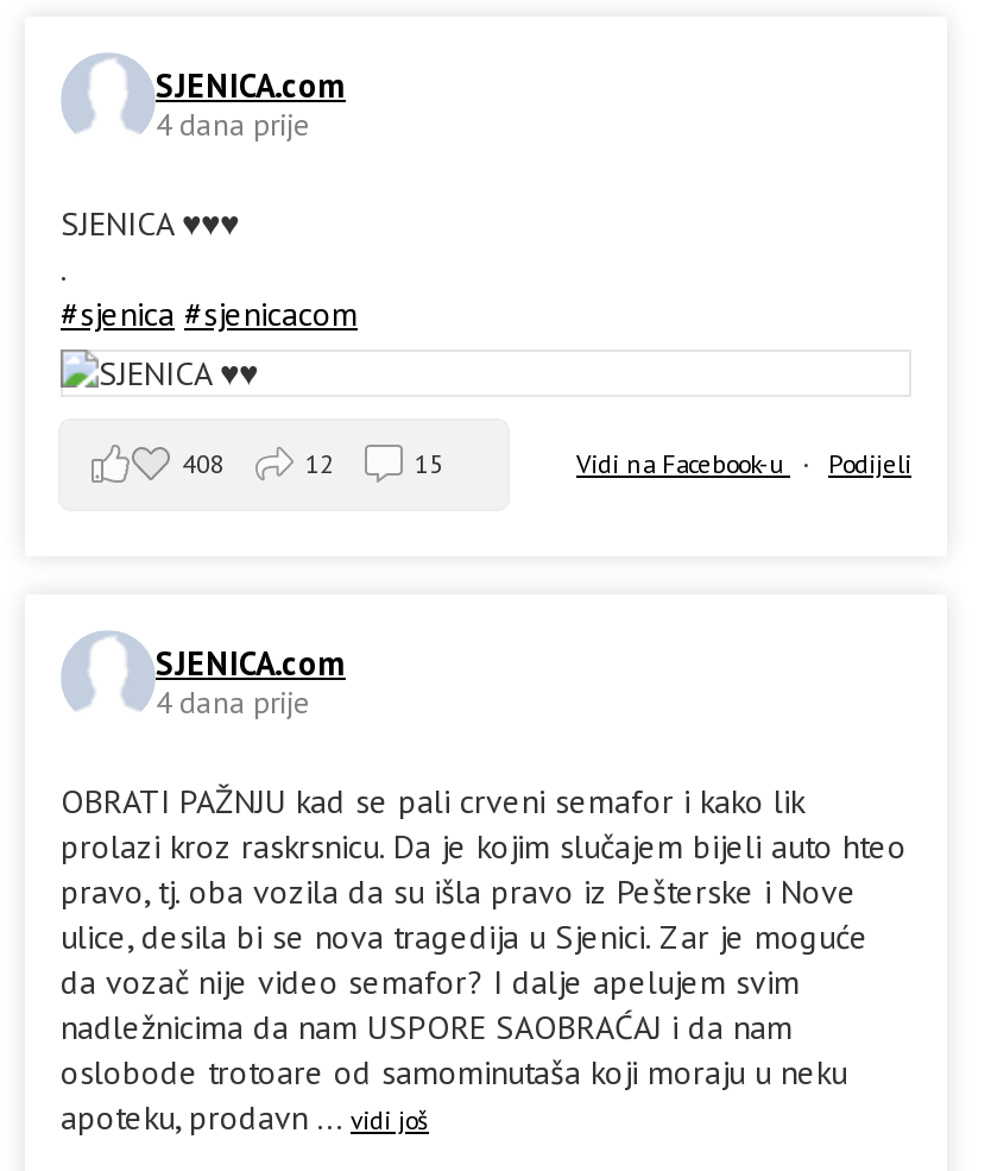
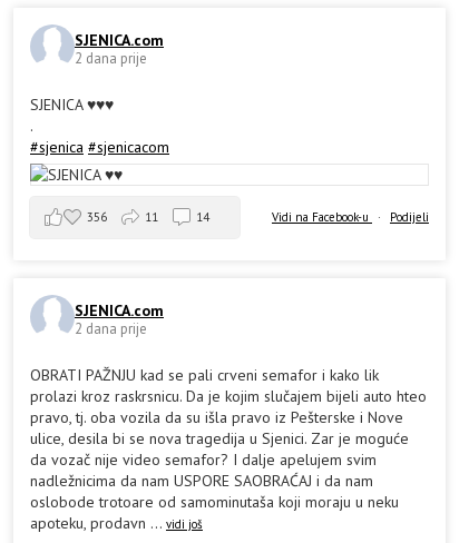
[156,104,310,144] 4 dana prije -> [75,49,147,67] 2 dana prije
[182,447,225,481] 408 -> [87,209,107,225] 356
[305,447,334,481] 12 -> [145,209,158,225] 11
[415,447,443,481] 15 -> [196,209,209,225] 14
[156,681,310,722] 4 dana prije -> [75,319,147,338] 2 dana prije

